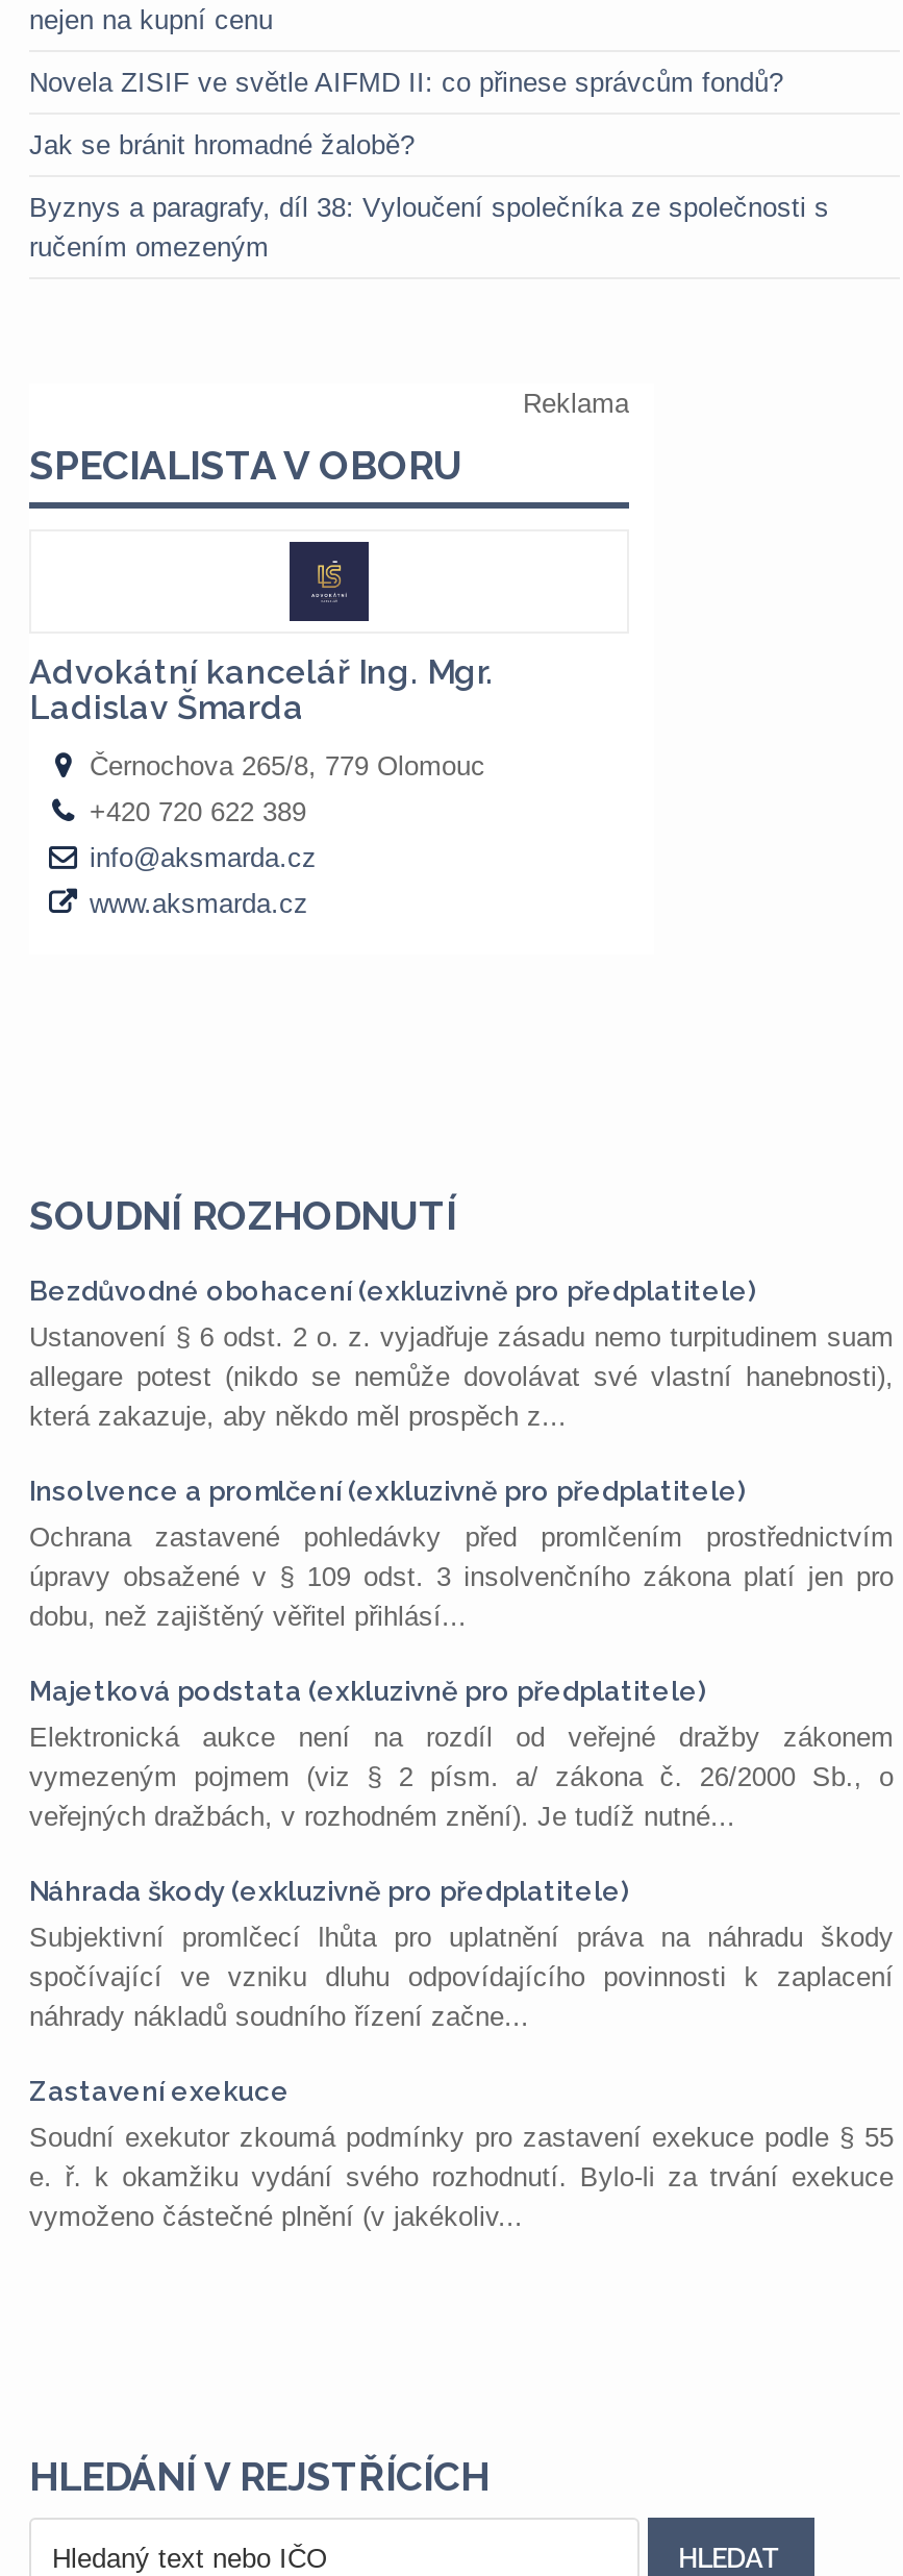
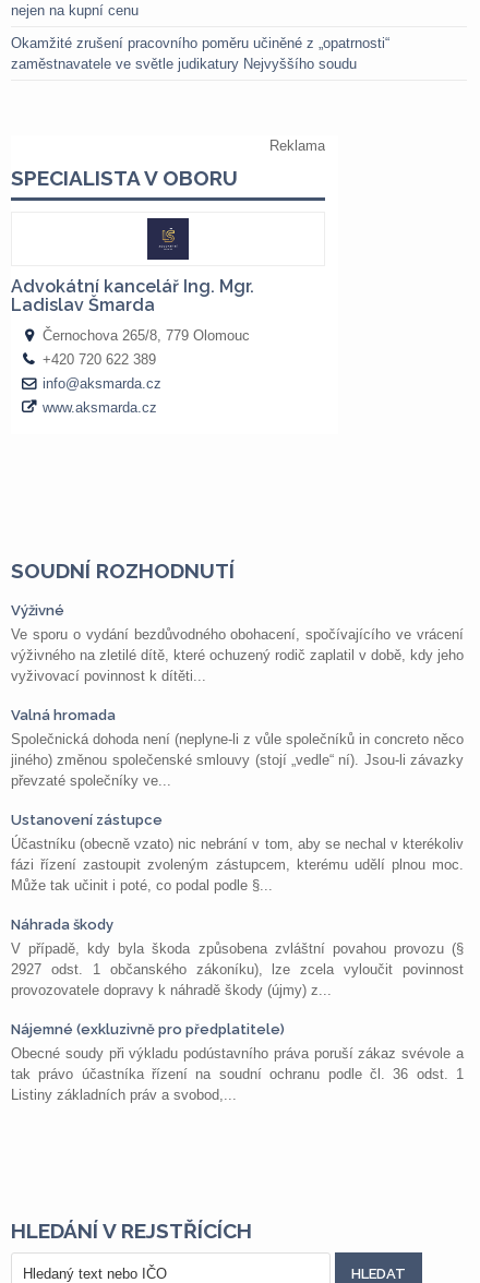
[29,67,829,263] Novela ZISIF ve světle AIFMD II: co přinese správcům fondů? | Jak se bránit hromadné žalobě? | Byznys a paragrafy, díl 38: Vyloučení společníka ze společnosti s | ručením omezeným -> [11,35,389,72] Okamžité zrušení pracovního poměru učiněné z „opatrnosti“ | zaměstnavatele ve světle judikatury Nejvyššího soudu
[29,1276,756,1307] Bezdůvodné obohacení (exkluzivně pro předplatitele) -> [11,602,64,619] Výživné
[29,1322,894,1432] Ustanovení § 6 odst. 2 o. z. vyjadřuje zásadu nemo turpitudinem suam | allegare potest (nikdo se nemůže dovolávat své vlastní hanebnosti), | která zakazuje, aby někdo měl prospěch z... -> [11,626,464,684] Ve sporu o vydání bezdůvodného obohacení, spočívajícího ve vrácení | výživného na zletilé dítě, které ochuzený rodič zaplatil v době, kdy jeho | vyživovací povinnost k dítěti...
[29,1476,746,1507] Insolvence a promlčení (exkluzivně pro předplatitele) -> [11,707,116,724] Valná hromada
[29,1522,894,1632] Ochrana zastavené pohledávky před promlčením prostřednictvím | úpravy obsažené v § 109 odst. 3 insolvenčního zákona platí jen pro | dobu, než zajištěný věřitel přihlásí... -> [11,731,464,789] Společnická dohoda není (neplyne-li z vůle společníků in concreto něco | jiného) změnou společenské smlouvy (stojí „vedle“ ní). Jsou-li závazky | převzaté společníky ve...
[29,1676,706,1707] Majetková podstata (exkluzivně pro předplatitele) -> [11,812,163,828] Ustanovení zástupce
[29,1722,894,1832] Elektronická aukce není na rozdíl od veřejné dražby zákonem | vymezeným pojmem (viz § 2 písm. a/ zákona č. 26/2000 Sb., o | veřejných dražbách, v rozhodném znění). Je tudíž nutné... -> [11,836,464,894] Účastníku (obecně vzato) nic nebrání v tom, aby se nechal v kterékoliv | fázi řízení zastoupit zvoleným zástupcem, kterému udělí plnou moc. | Může tak učinit i poté, co podal podle §...
[29,1876,629,1907] Náhrada škody (exkluzivně pro předplatitele) -> [11,917,113,933] Náhrada škody
[29,1922,894,2032] Subjektivní promlčecí lhůta pro uplatnění práva na náhradu škody | spočívající ve vzniku dluhu odpovídajícího povinnosti k zaplacení | náhrady nákladů soudního řízení začne... -> [11,941,464,998] V případě, kdy byla škoda způsobena zvláštní povahou provozu (§ | 2927 odst. 1 občanského zákoníku), lze zcela vyloučit povinnost | provozovatele dopravy k náhradě škody (újmy) z...
[29,2076,290,2107] Zastavení exekuce -> [11,1021,285,1038] Nájemné (exkluzivně pro předplatitele)
[29,2122,894,2233] Soudní exekutor zkoumá podmínky pro zastavení exekuce podle § 55 | e. ř. k okamžiku vydání svého rozhodnutí. Bylo-li za trvání exekuce | vymoženo částečné plnění (v jakékoliv... -> [11,1045,464,1103] Obecné soudy při výkladu podústavního práva poruší zákaz svévole a | tak právo účastníka řízení na soudní ochranu podle čl. 36 odst. 1 | Listiny základních práv a svobod,...

